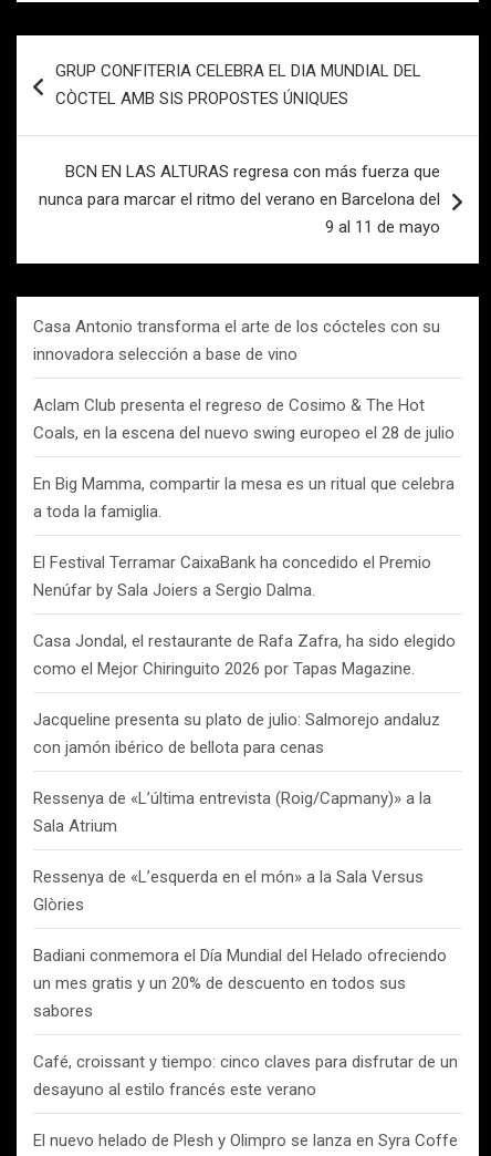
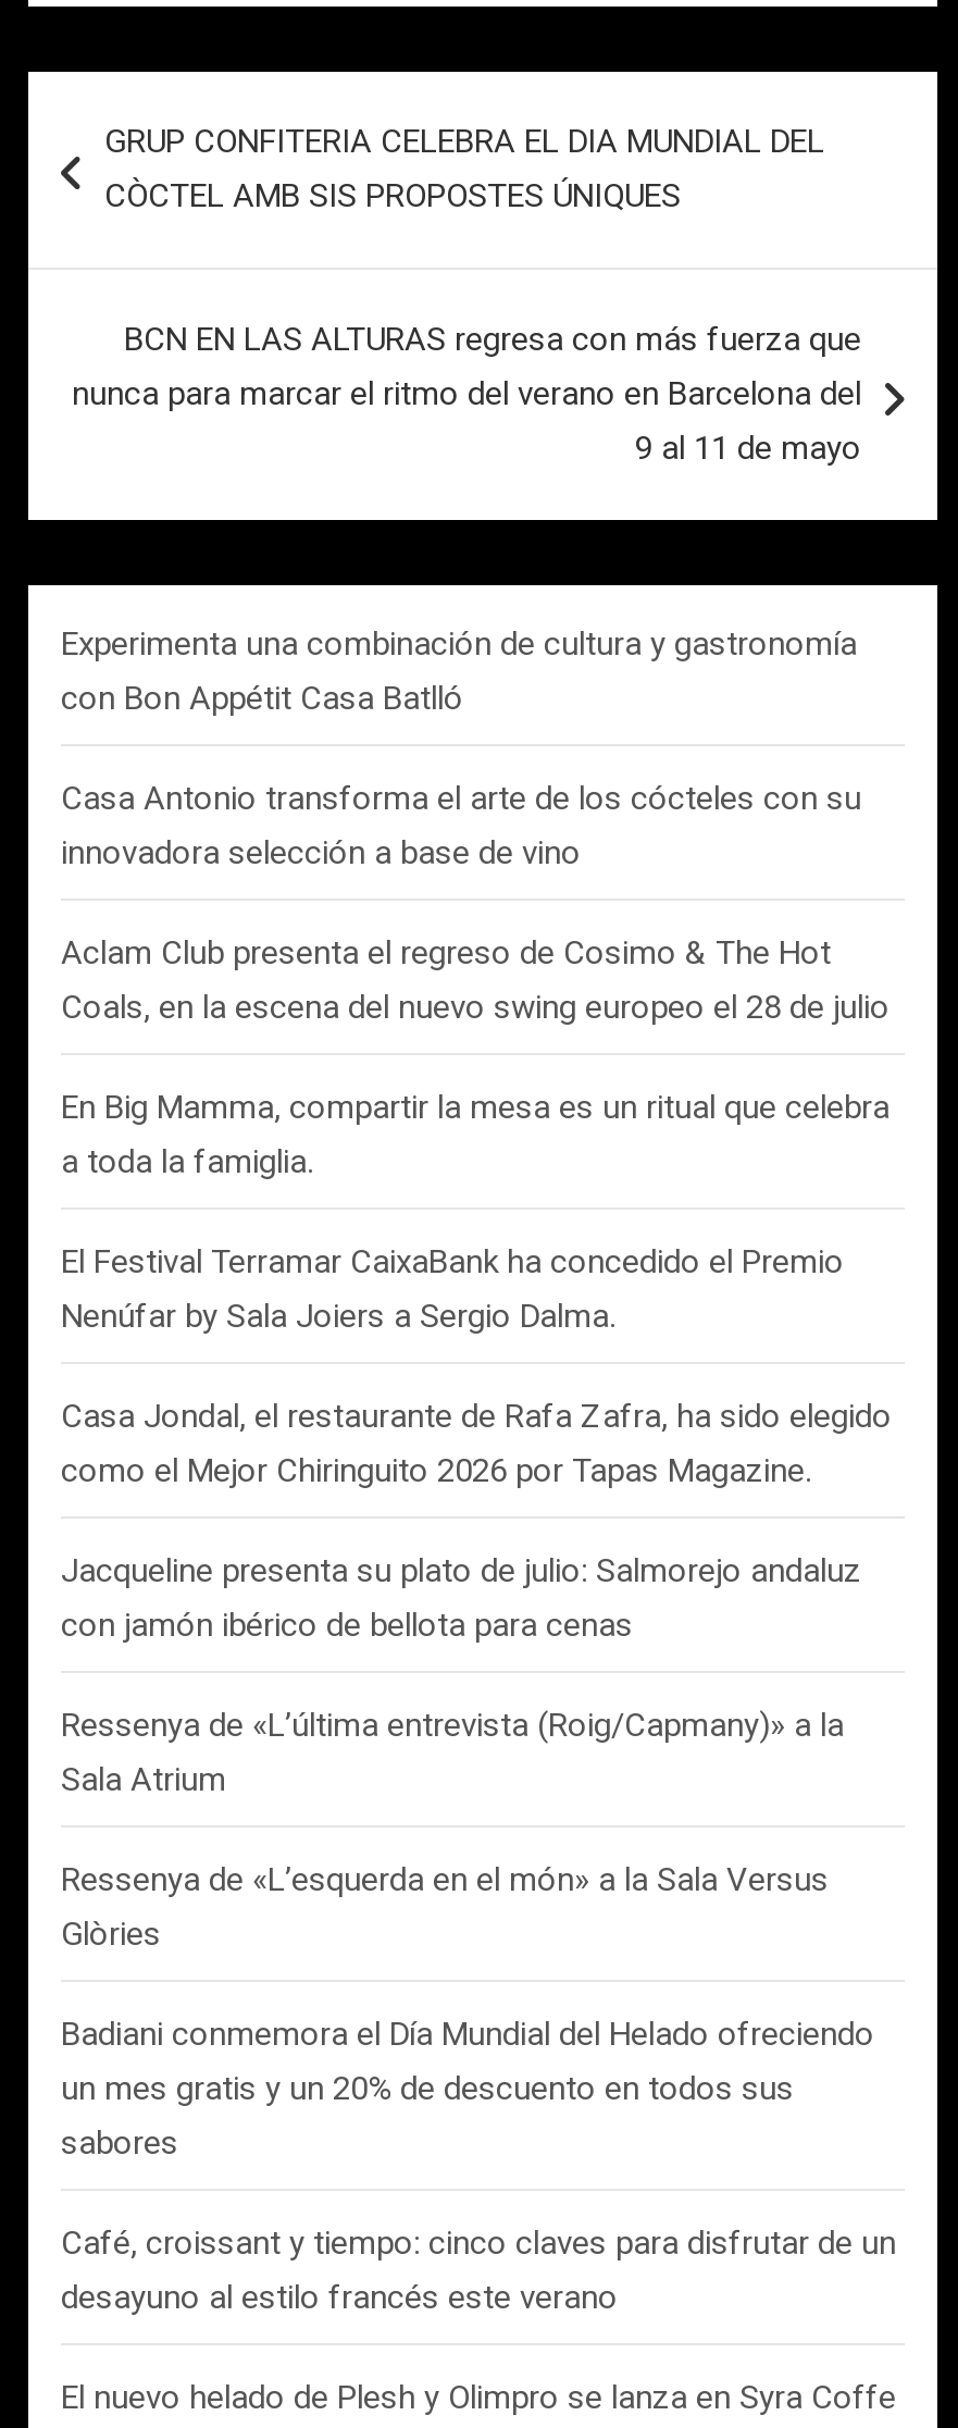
none -> [61,624,857,718] Experimenta una combinación de cultura y gastronomía | con Bon Appétit Casa Batlló

